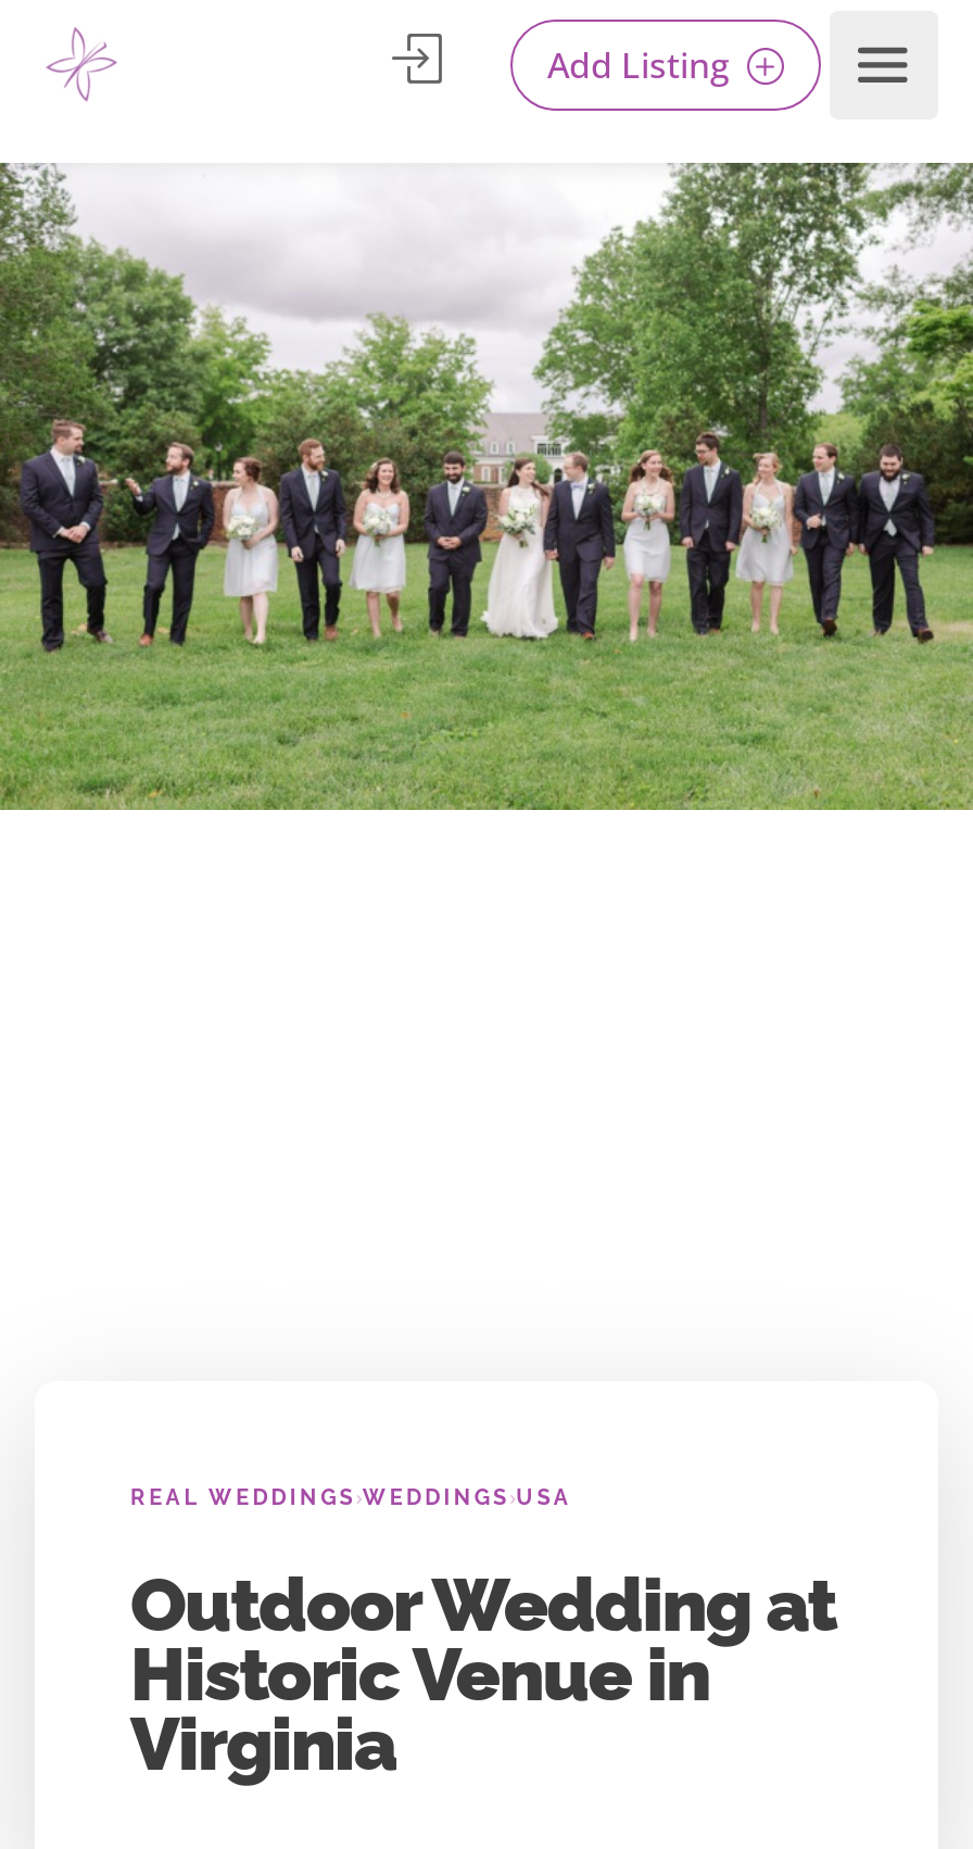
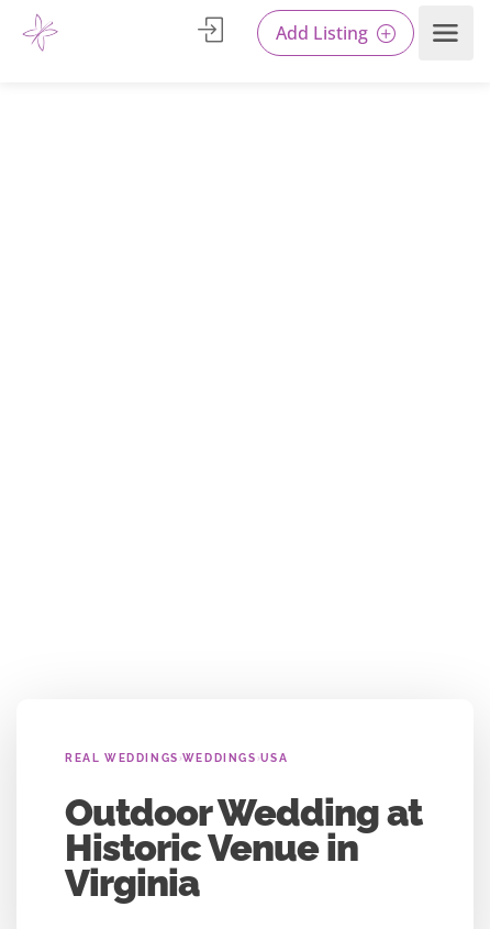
[7,161,966,812] [image] -> none

